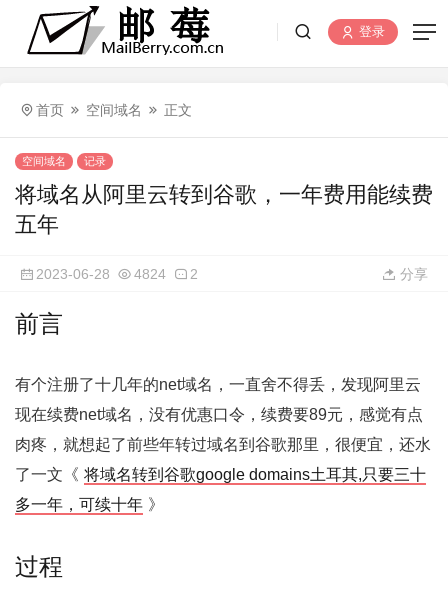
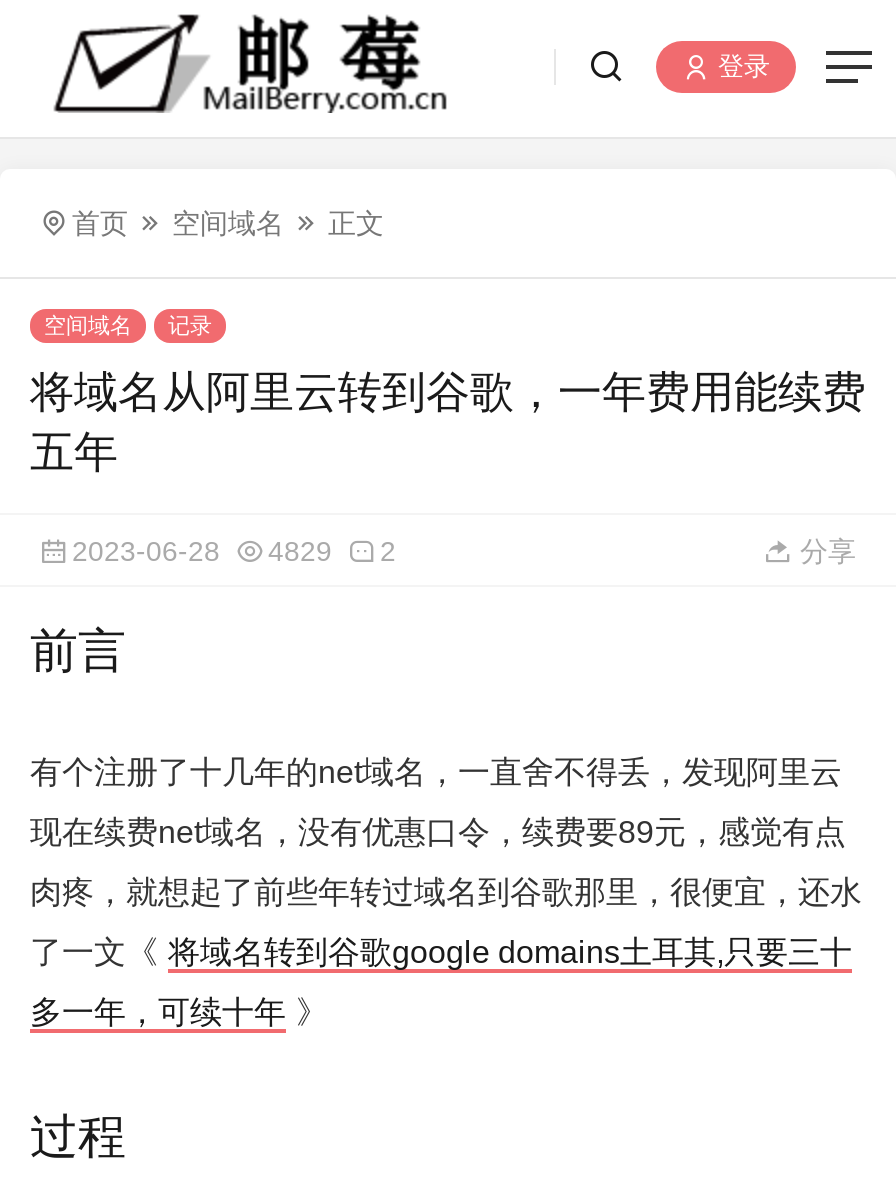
[36,265,198,281] 2023-06-28 4824 2 -> [72,534,396,566] 2023-06-28 4829 2

